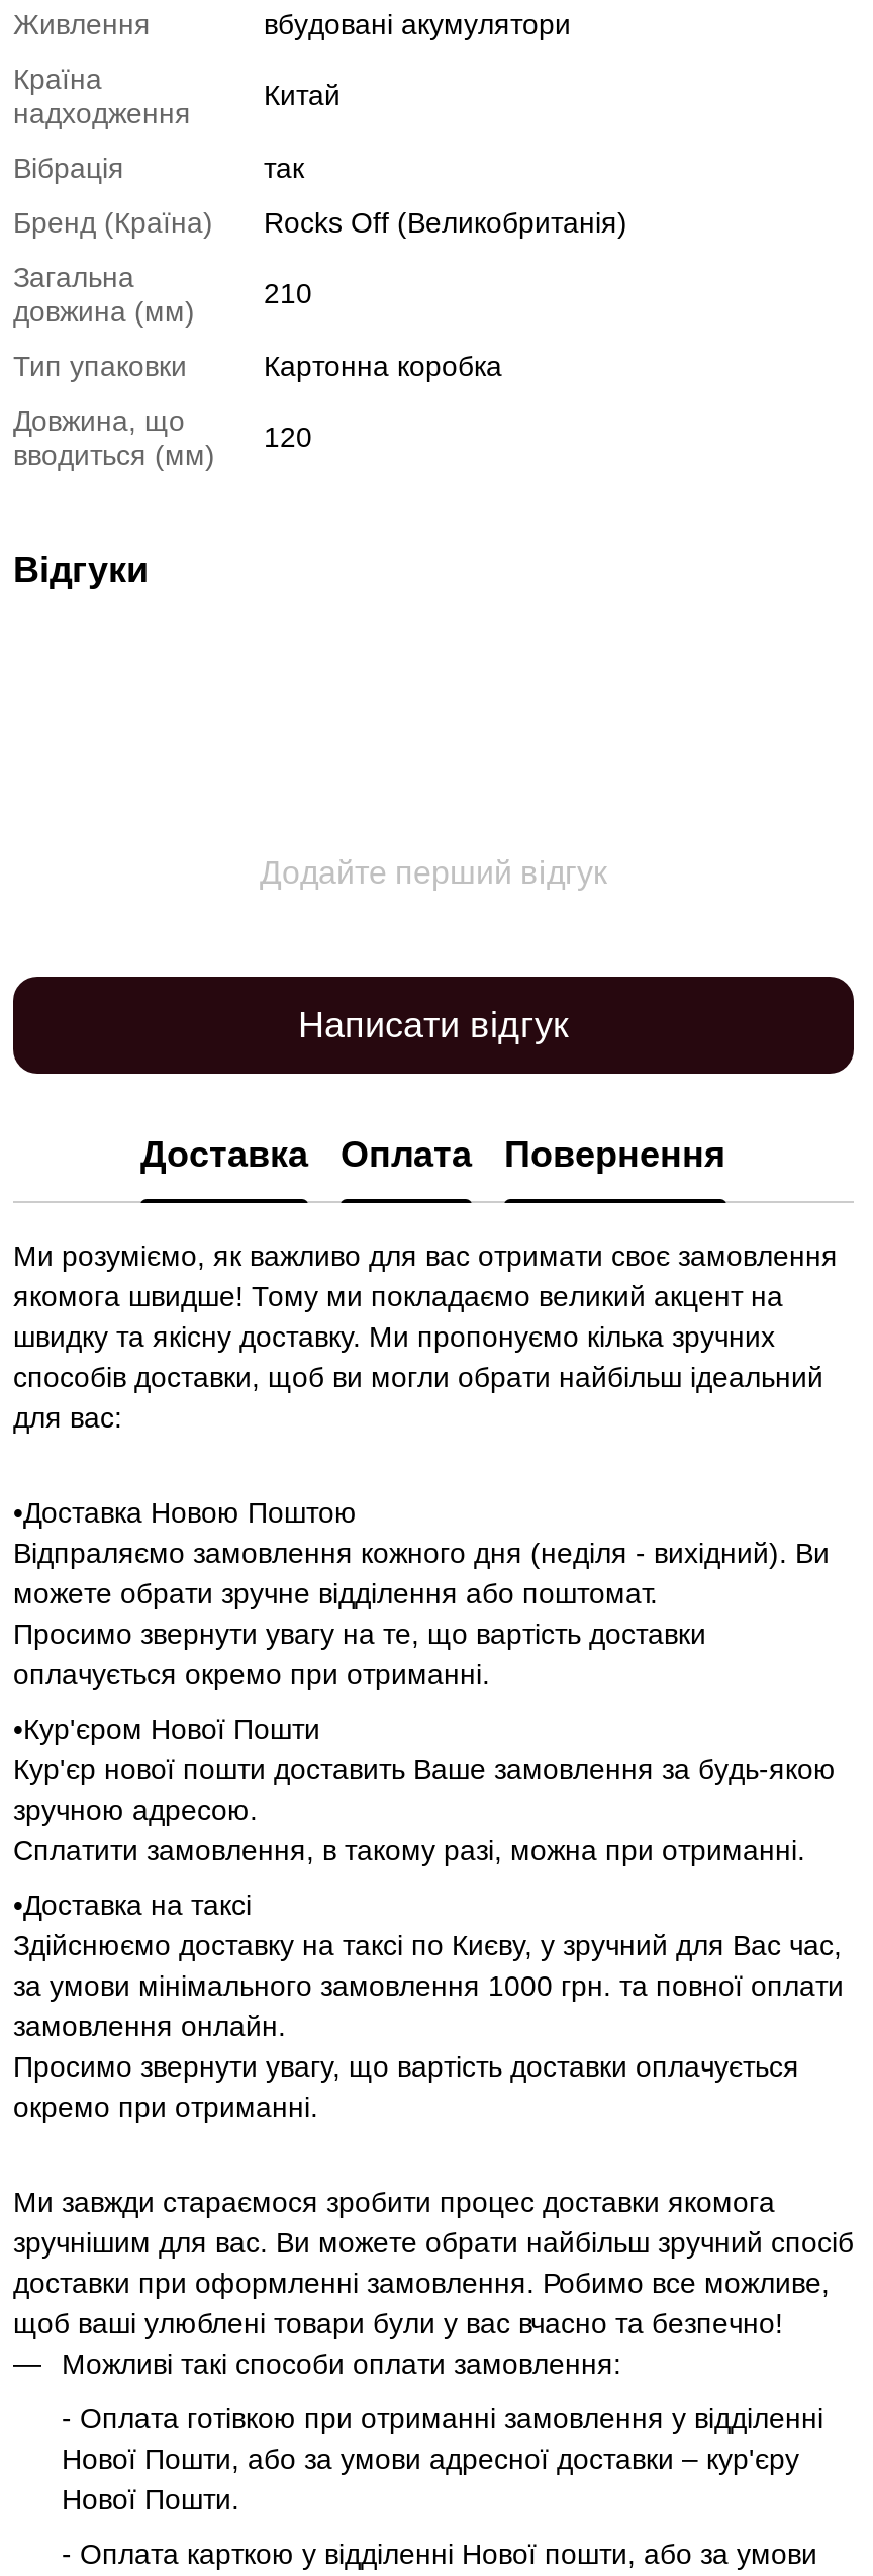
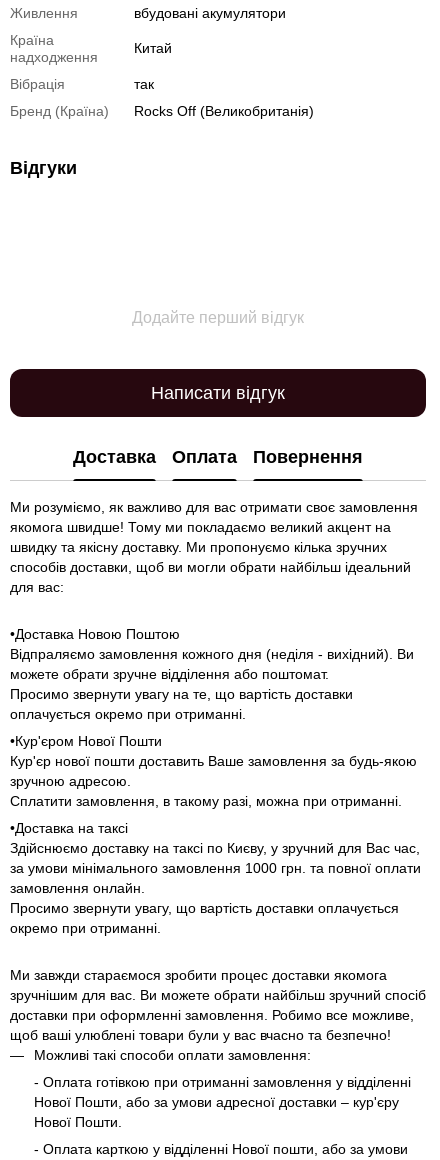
[13,261,195,328] Загальна | довжина (мм) -> none
[13,278,502,472] 210 | Тип упаковки | Картонна коробка | Довжина, що | вводиться (мм) -> none
[264,421,312,454] 120 -> none

